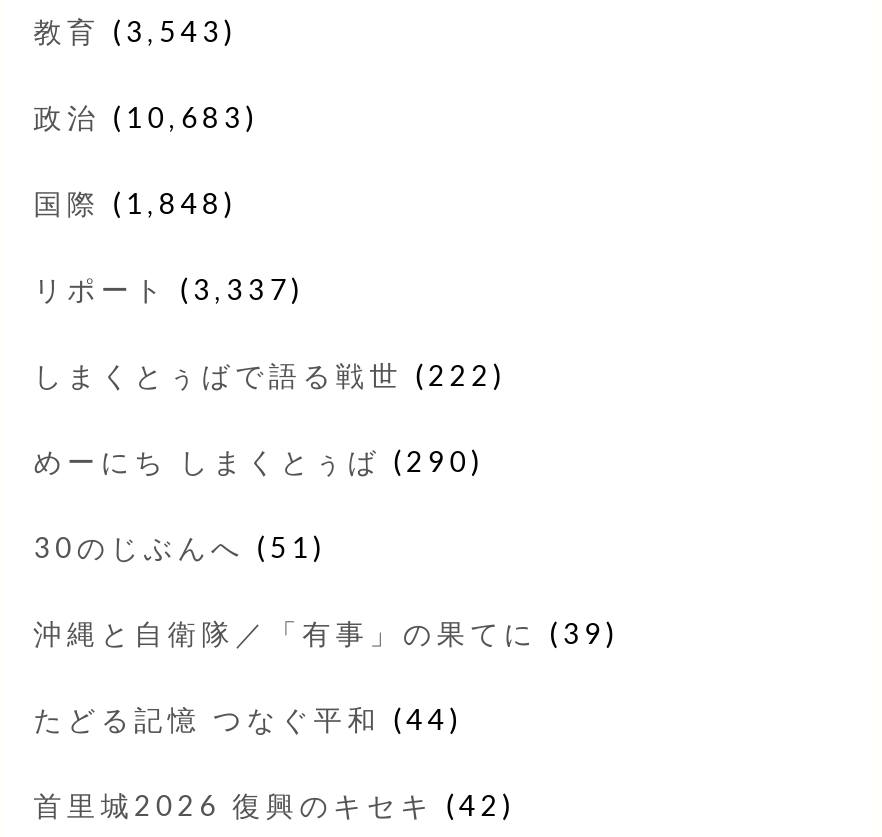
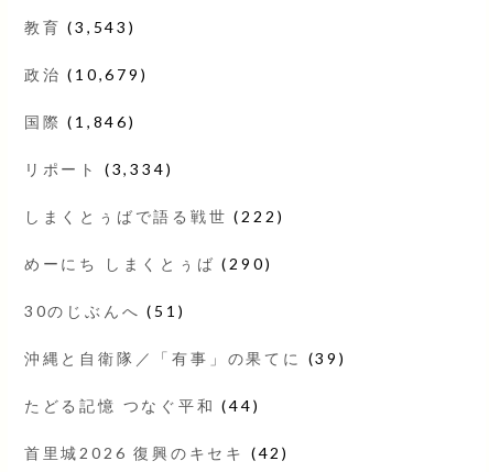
[33,99,259,133] 政治(10,683) -> [24,64,148,83] 政治(10,679)
[33,185,237,219] 国際(1,848) -> [24,112,136,130] 国際(1,846)
[33,271,305,305] リポート(3,337) -> [24,159,173,178] リポート(3,334)

